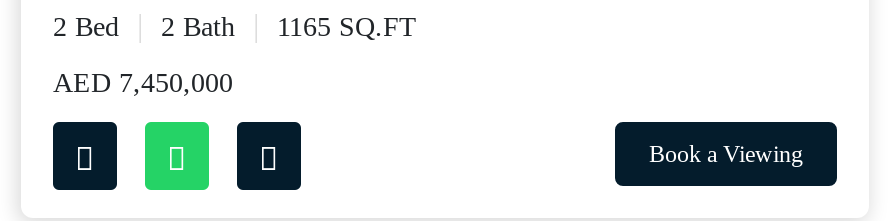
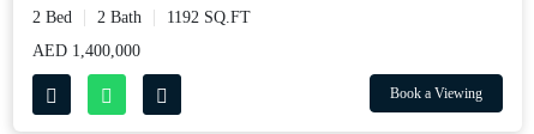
[53,12,417,42] 2 Bed 2 Bath 1165 SQ.FT -> [32,9,251,27] 2 Bed 2 Bath 1192 SQ.FT
[53,68,233,98] AED 7,450,000 -> [32,42,140,60] AED 1,400,000

